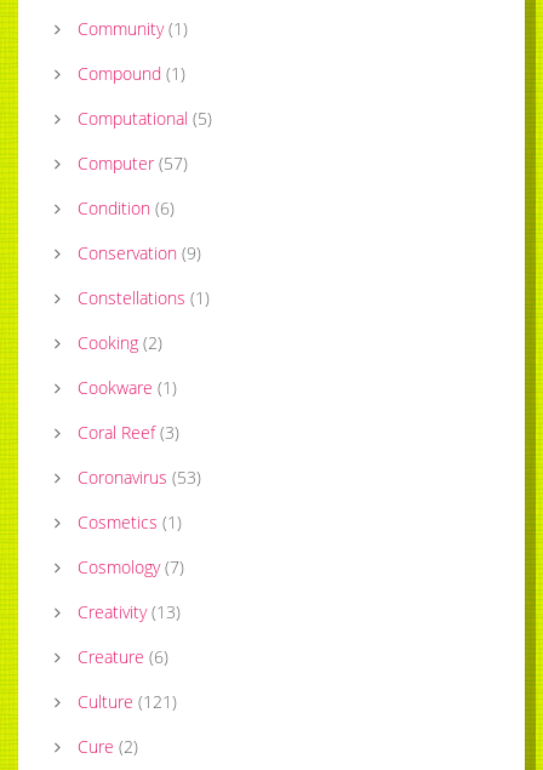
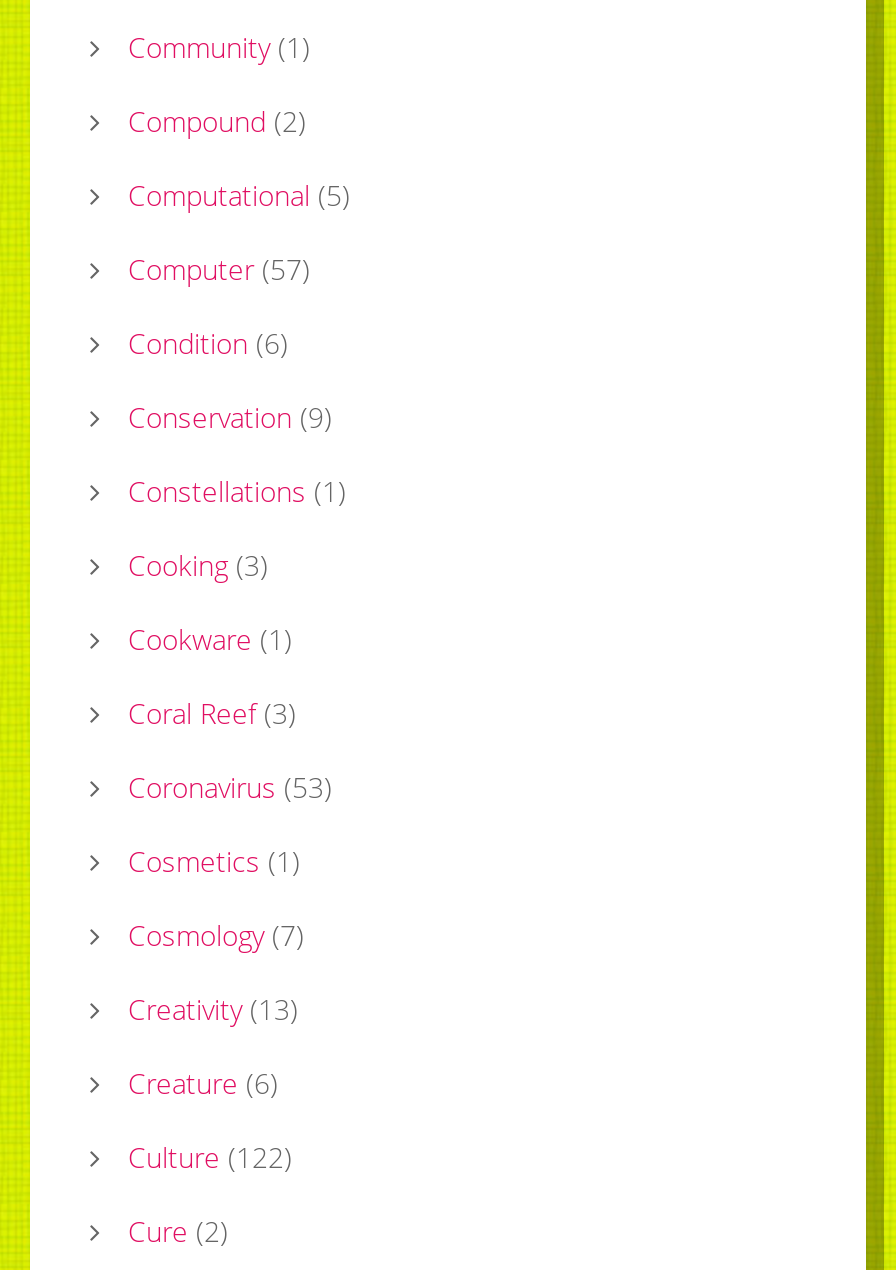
[78,62,185,85] Compound (1) -> [128,102,306,140] Compound (2)
[78,331,162,354] Cooking (2) -> [128,546,268,584] Cooking (3)
[78,690,177,713] Culture (121) -> [128,1138,292,1176] Culture (122)

